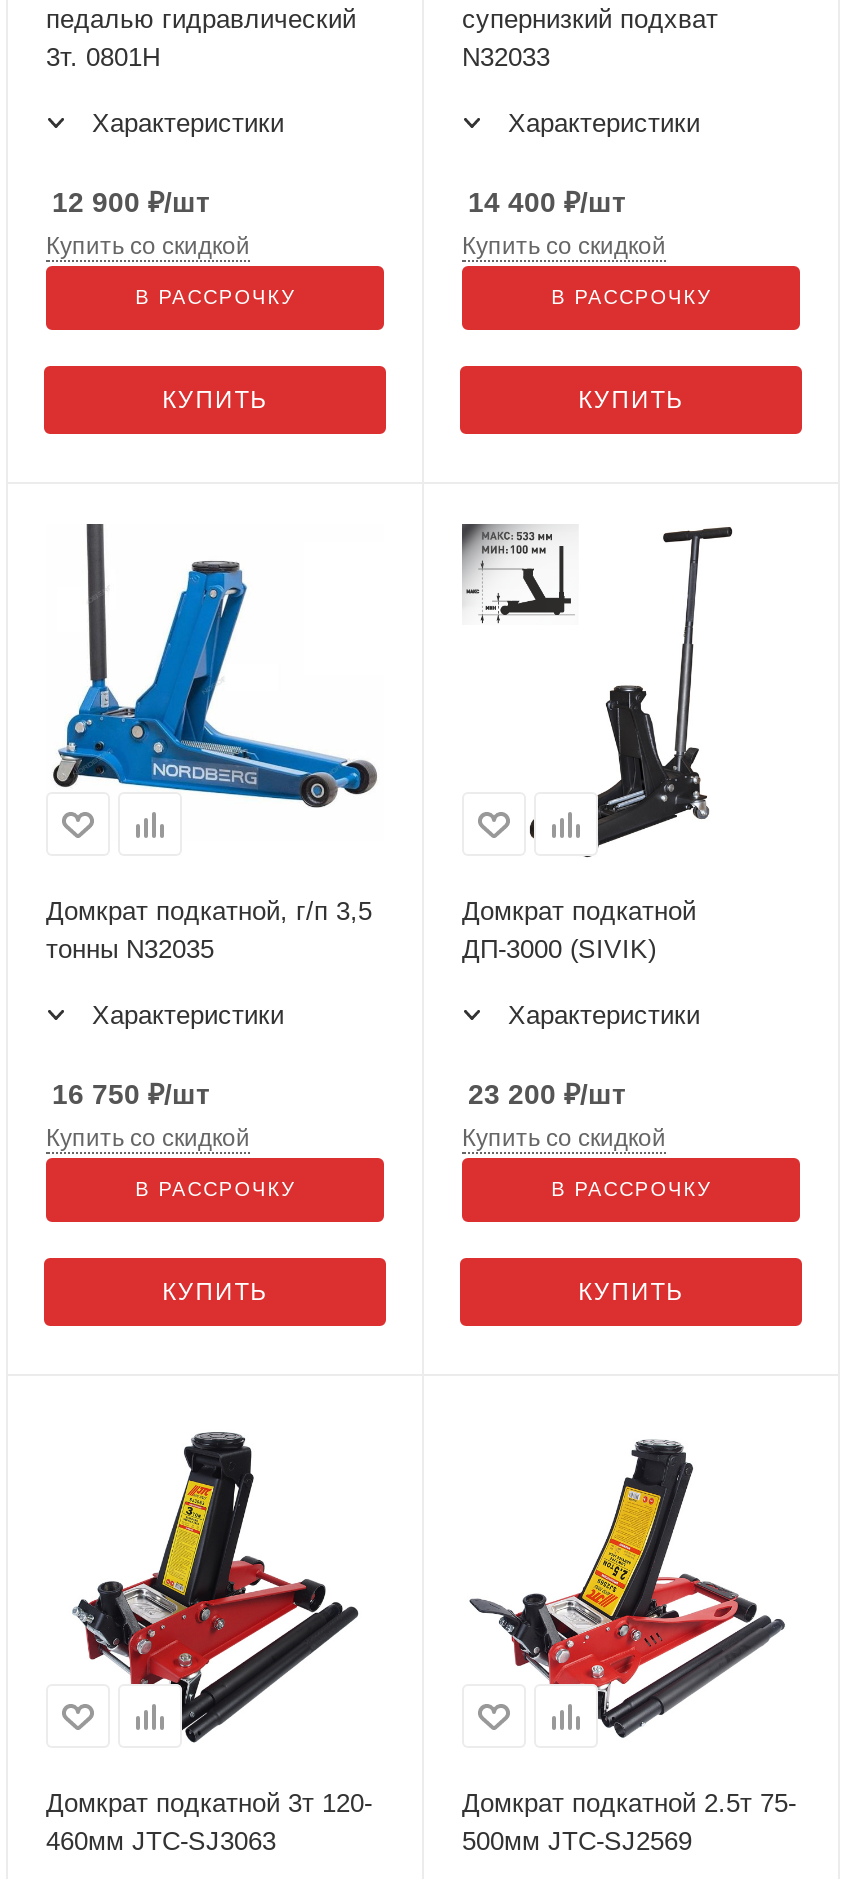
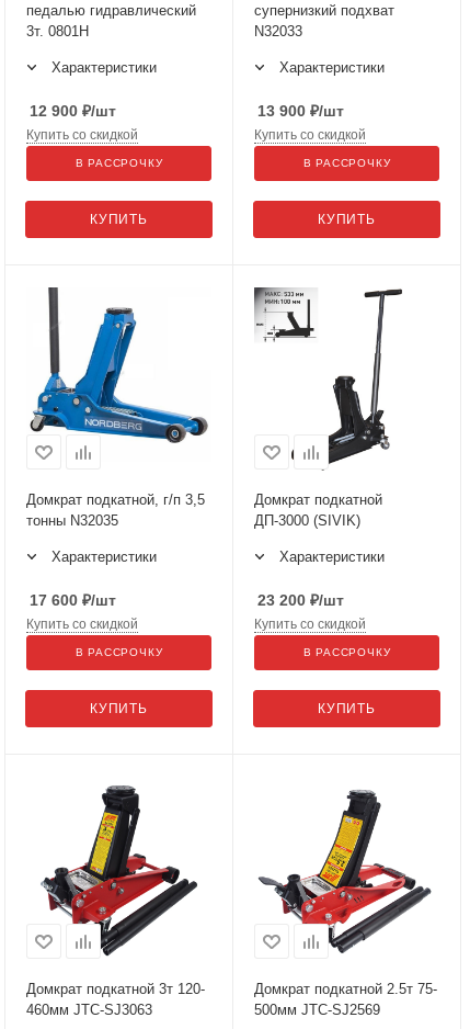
[468,186,626,218] 14 400 ₽/шт -> [257,102,344,120] 13 900 ₽/шт
[52,1078,210,1110] 16 750 ₽/шт -> [30,591,116,609] 17 600 ₽/шт

